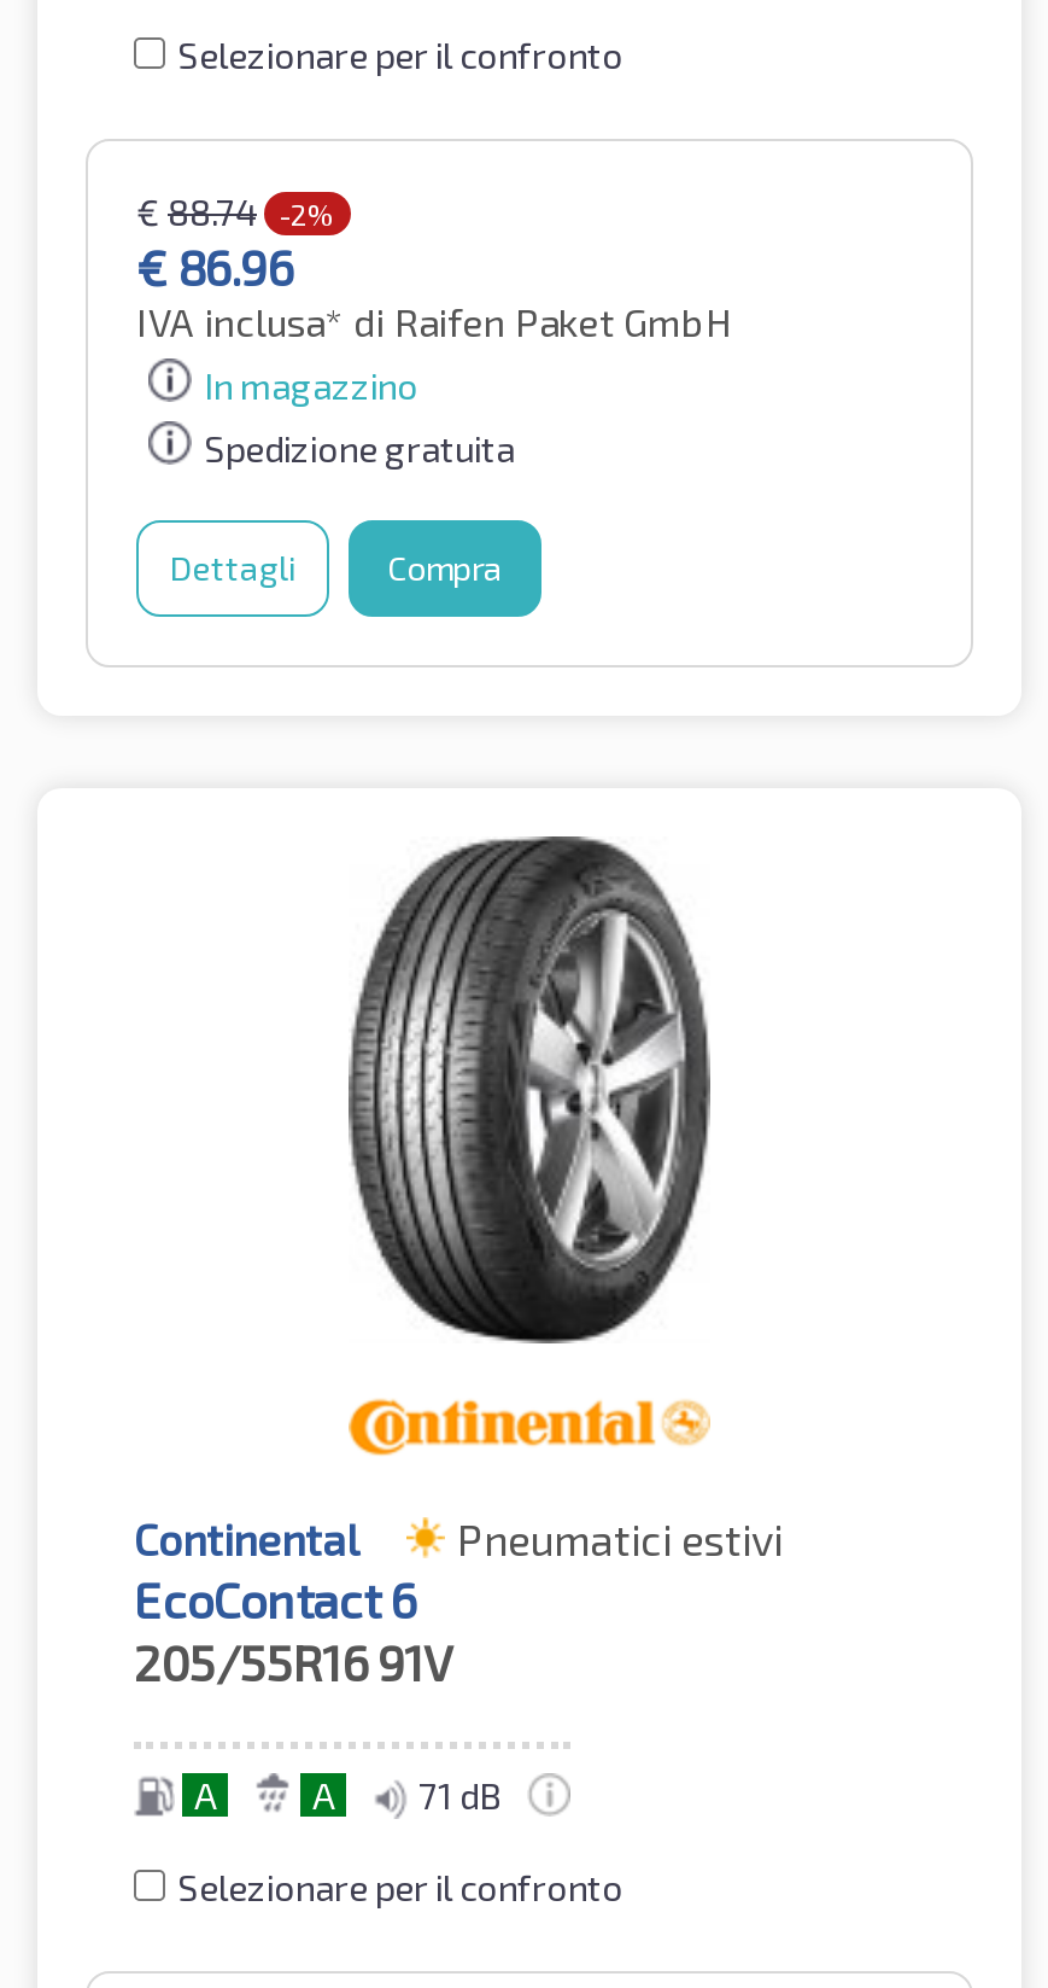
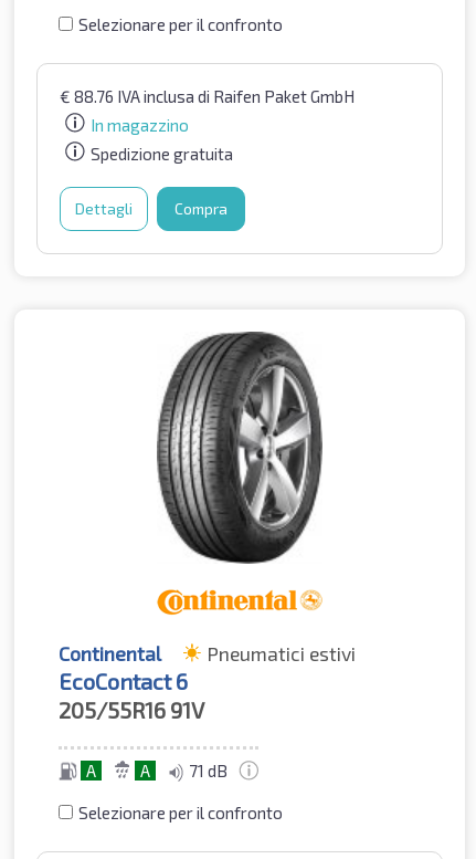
[136,189,734,344] € 88.74 | -2% | € 86.96 | IVA inclusa* di Raifen Paket GmbH -> [60,86,355,106] € 88.76 IVA inclusa di Raifen Paket GmbH

